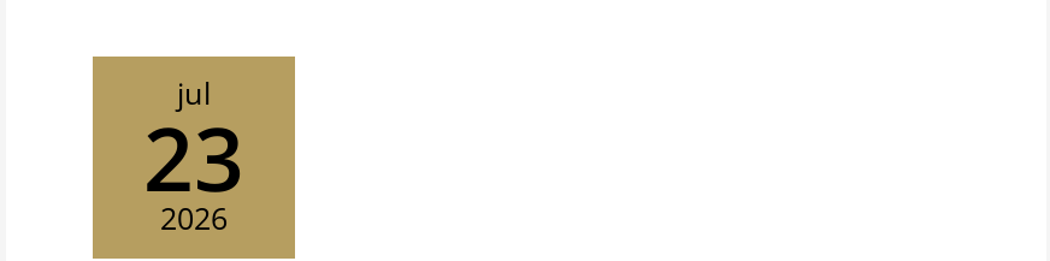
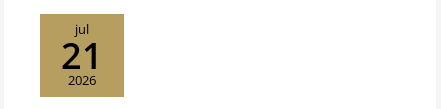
[143,97,244,217] 23 -> [61,30,103,80] 21

